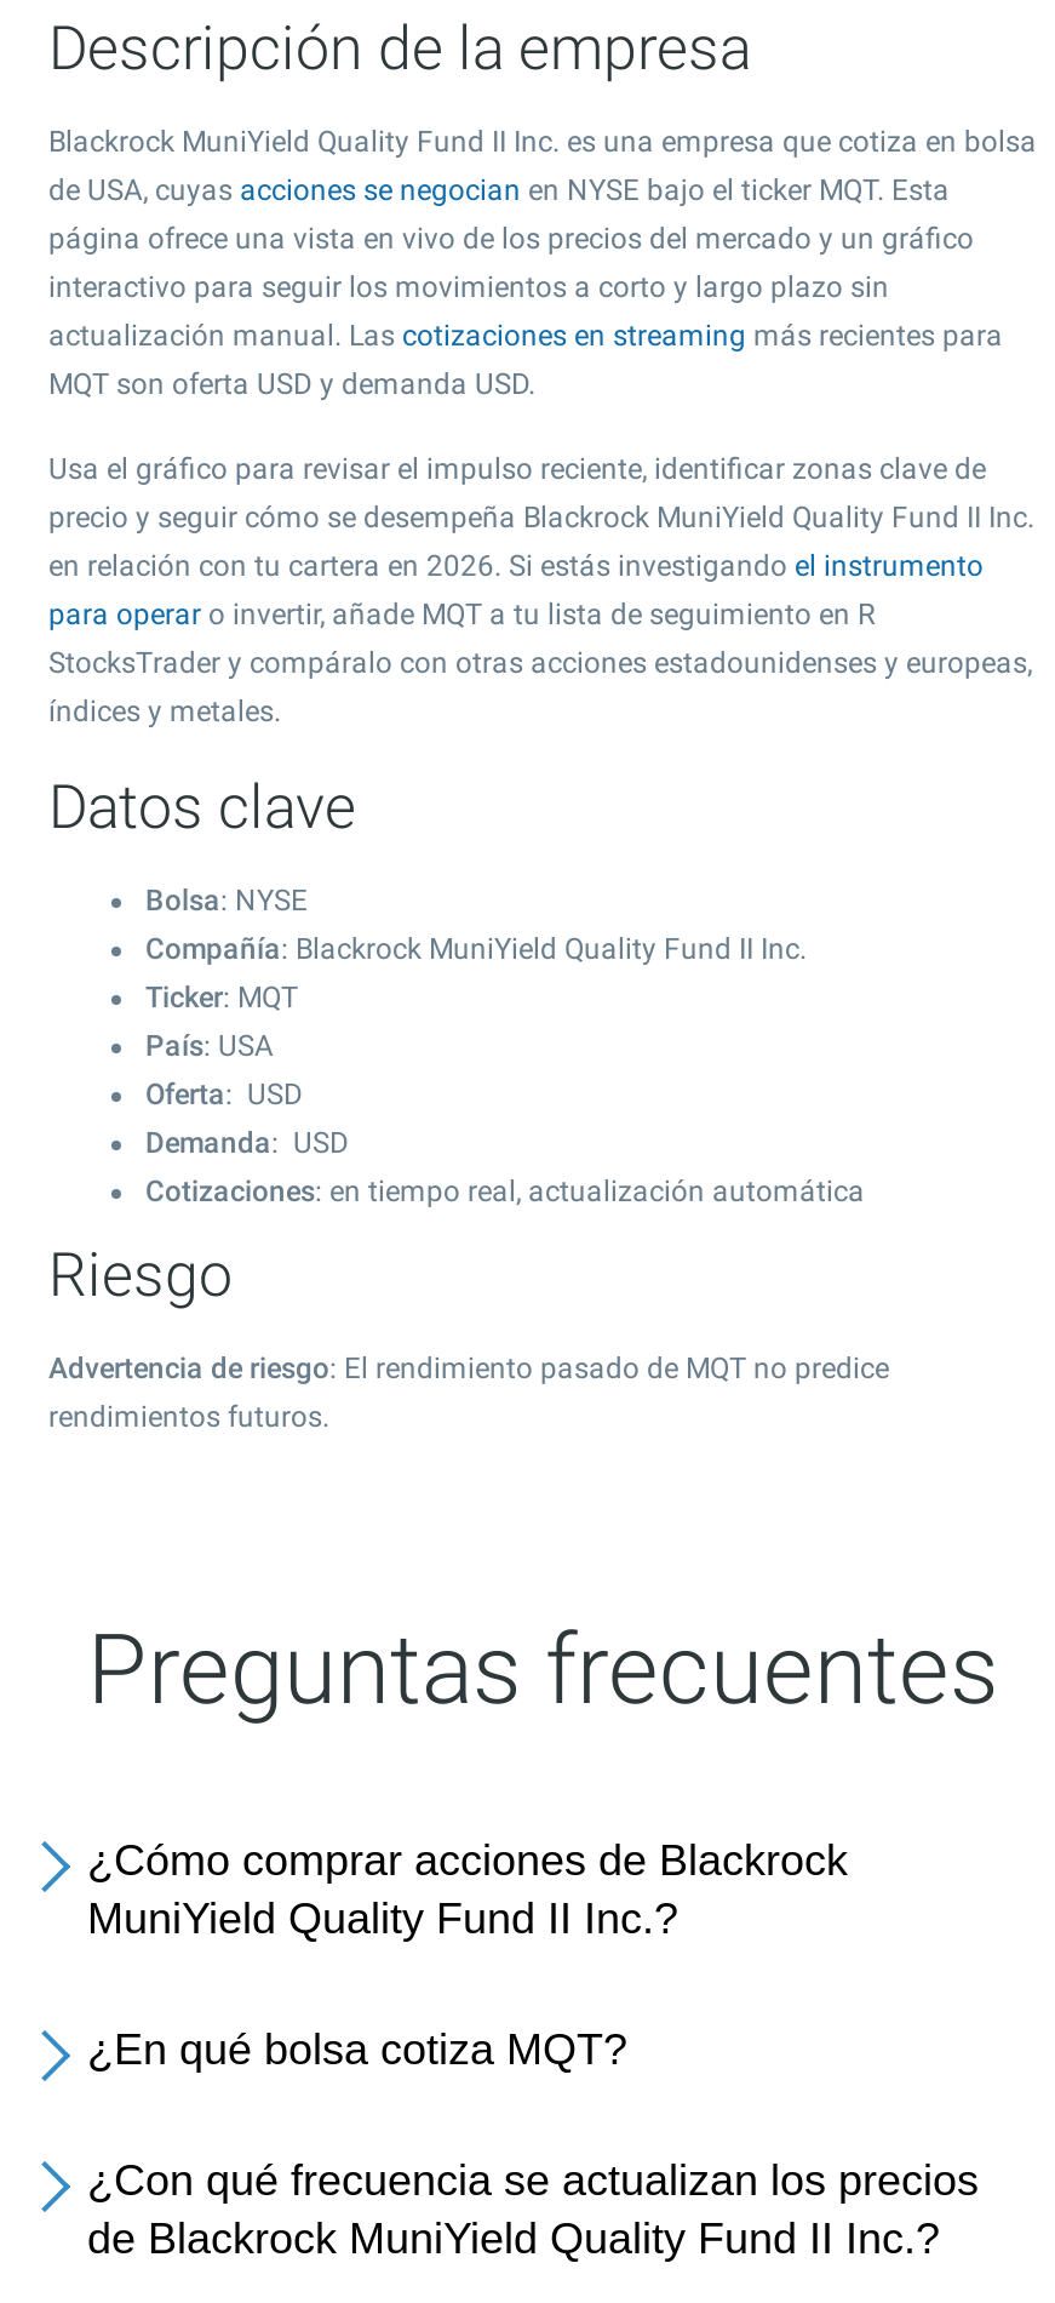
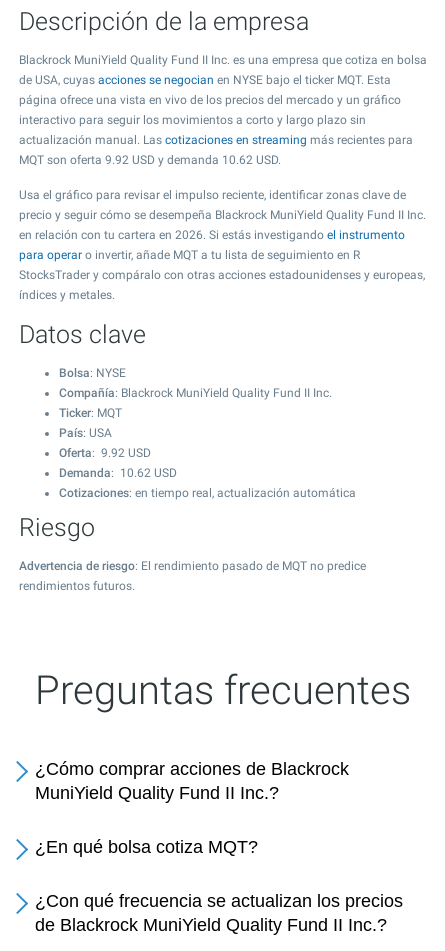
[48,367,535,401] MQT son oferta USD y demanda USD. -> [19,153,281,167] MQT son oferta 9.92 USD y demanda 10.62 USD.
[145,1078,349,1160] Oferta: USD | Demanda: USD -> [59,446,177,480] Oferta: 9.92 USD | Demanda: 10.62 USD

